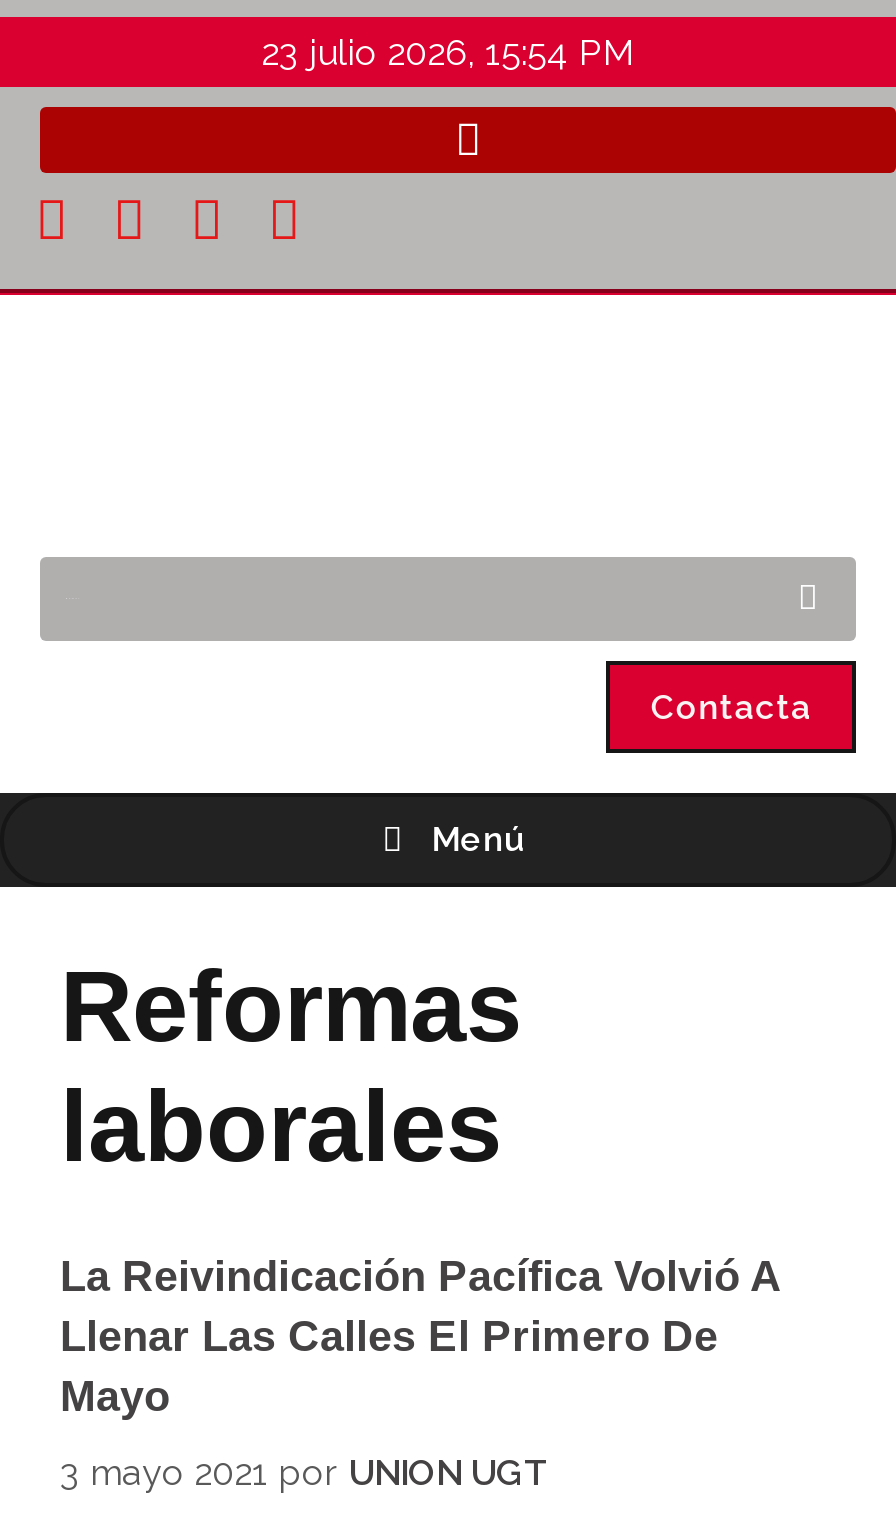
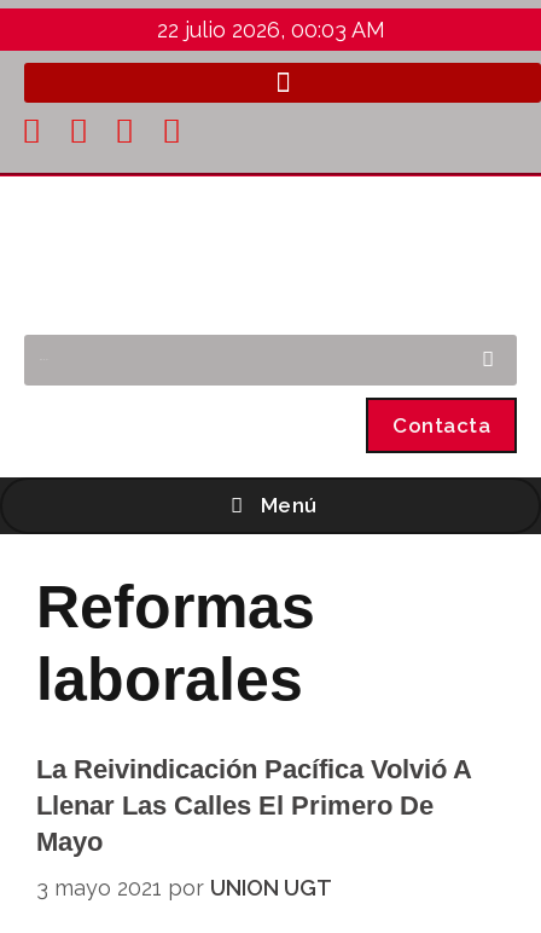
[261,31,635,73] 23 julio 2026, 15:54 PM -> [156,17,385,42] 22 julio 2026, 00:03 AM

